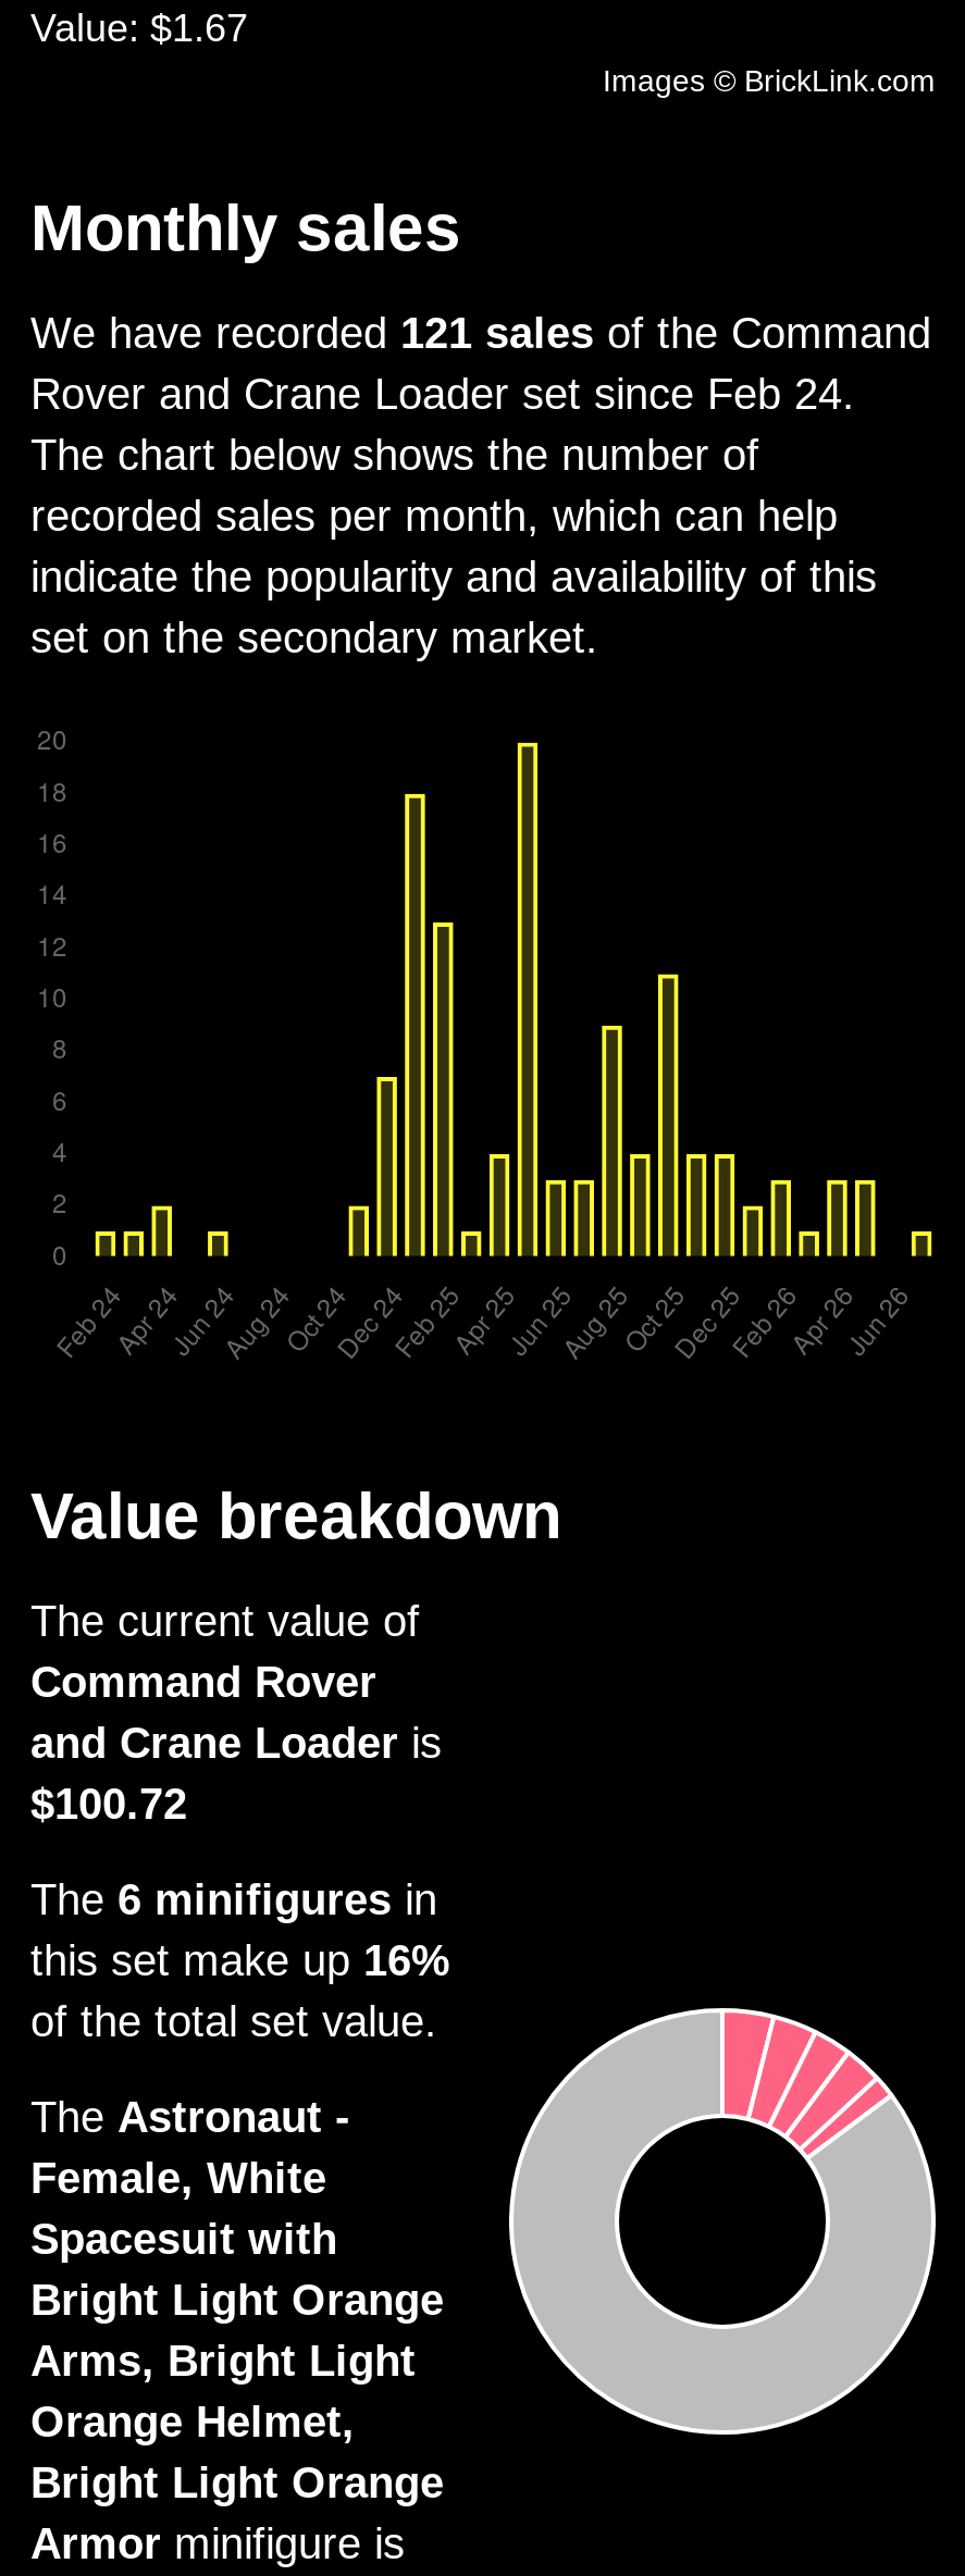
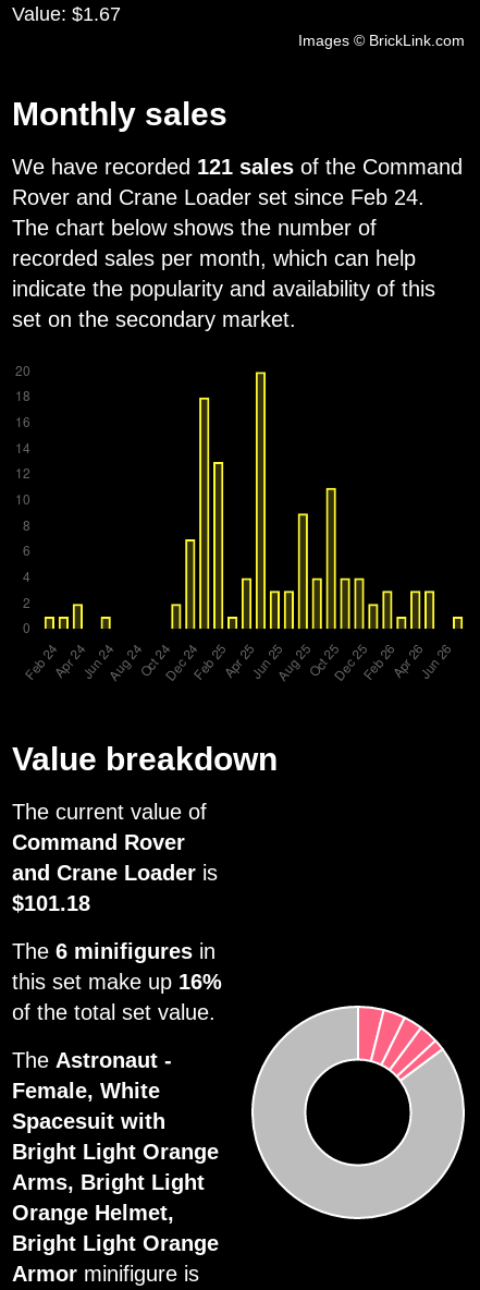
[30,1781,187,1828] $100.72 -> [12,892,90,916] $101.18

